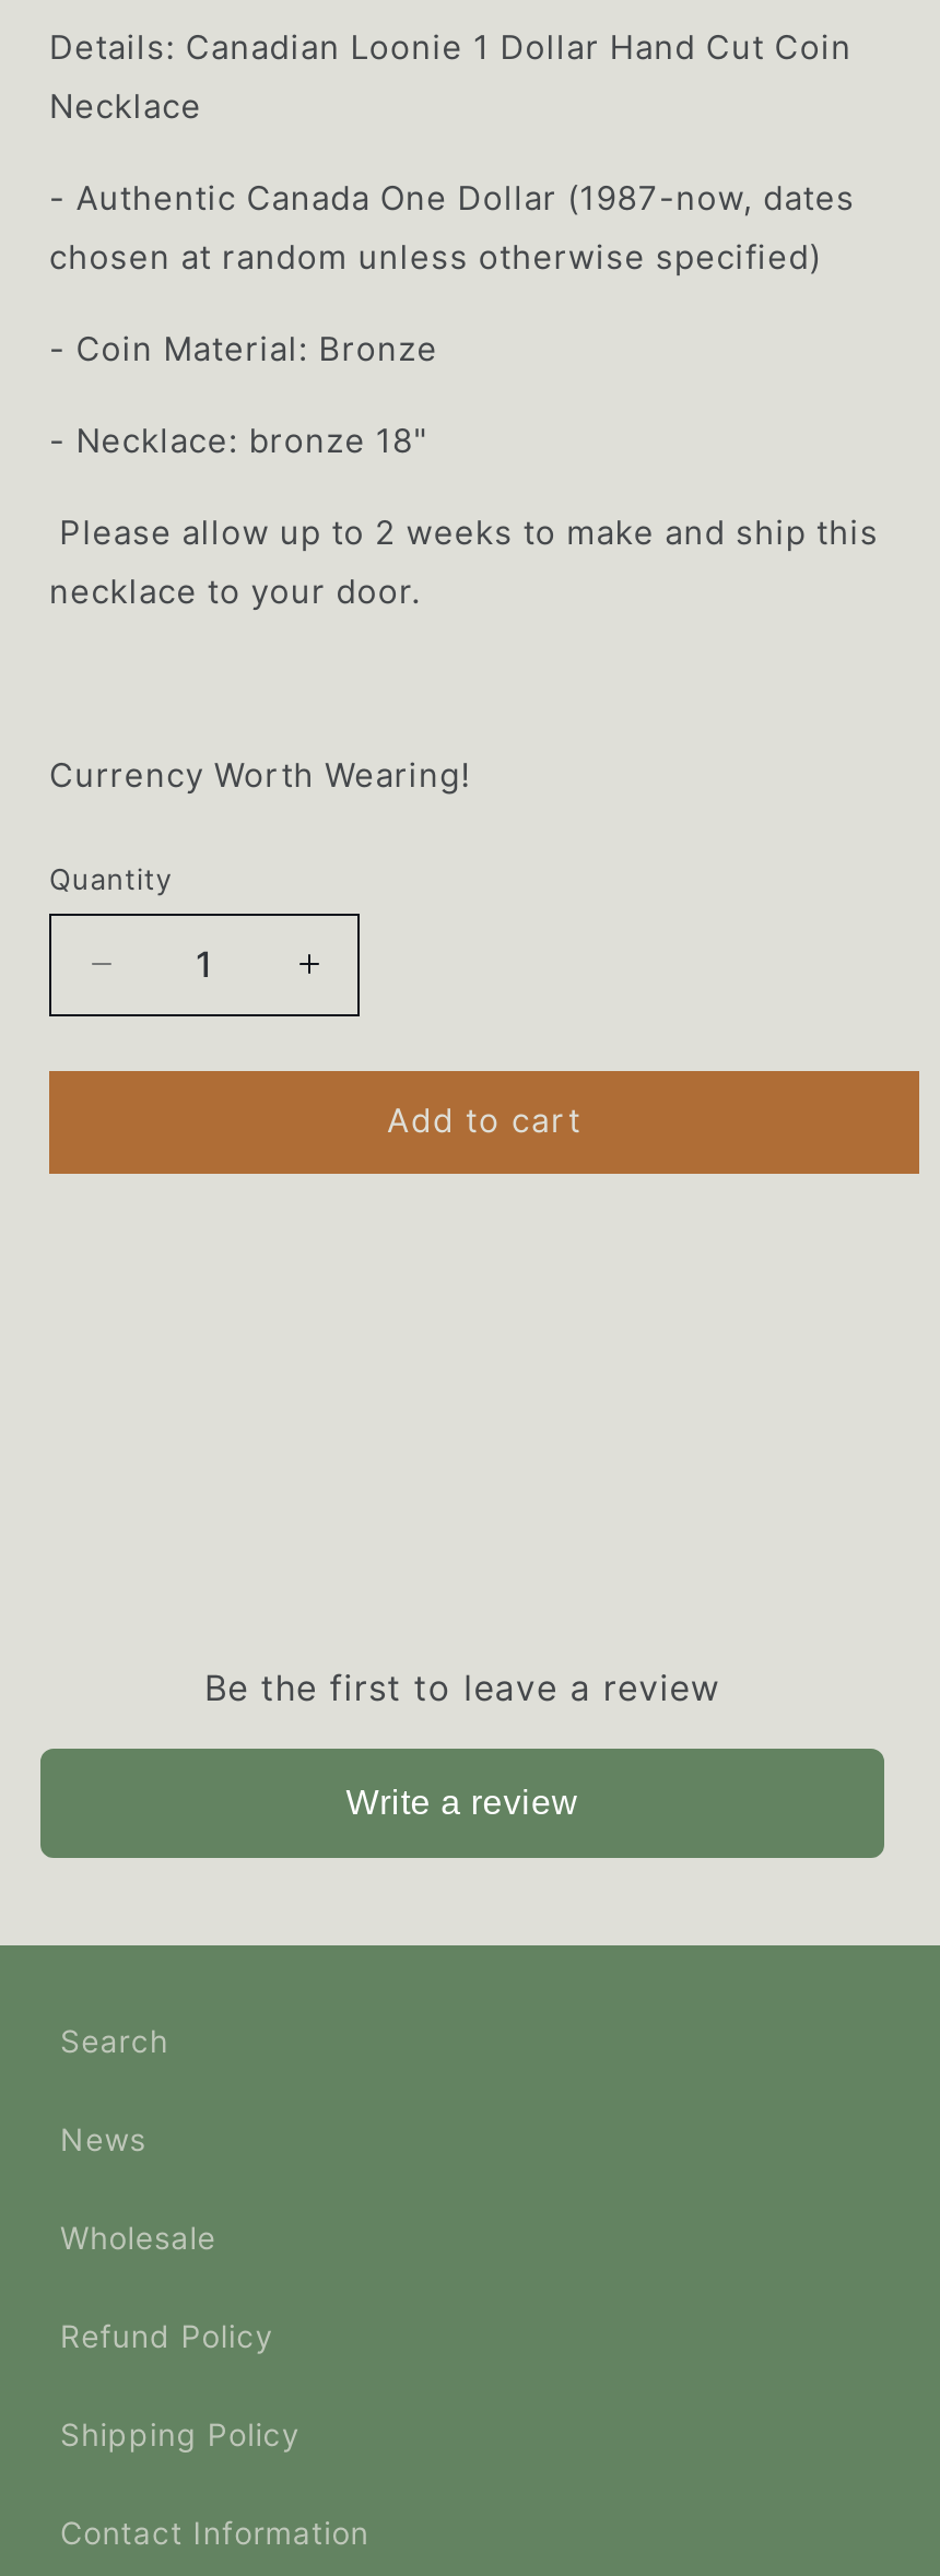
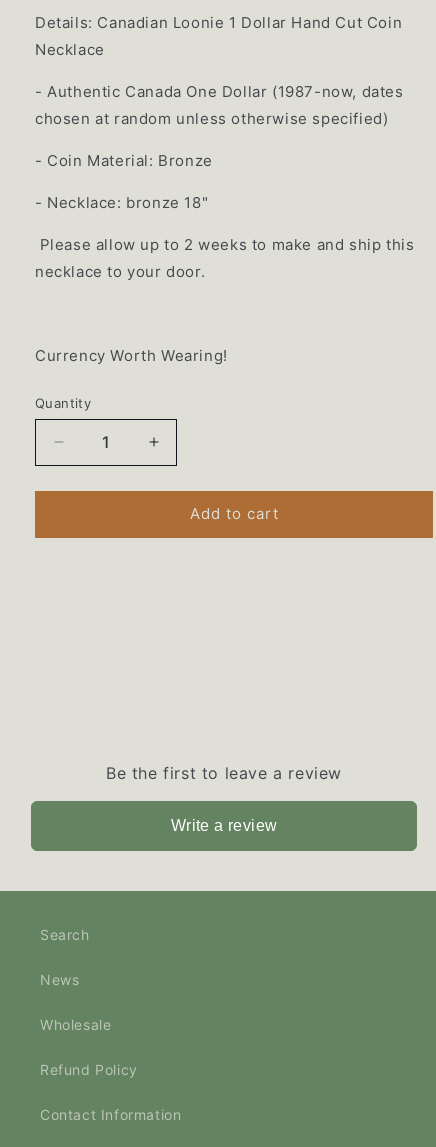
[60,2414,301,2451] Shipping Policy -> none

